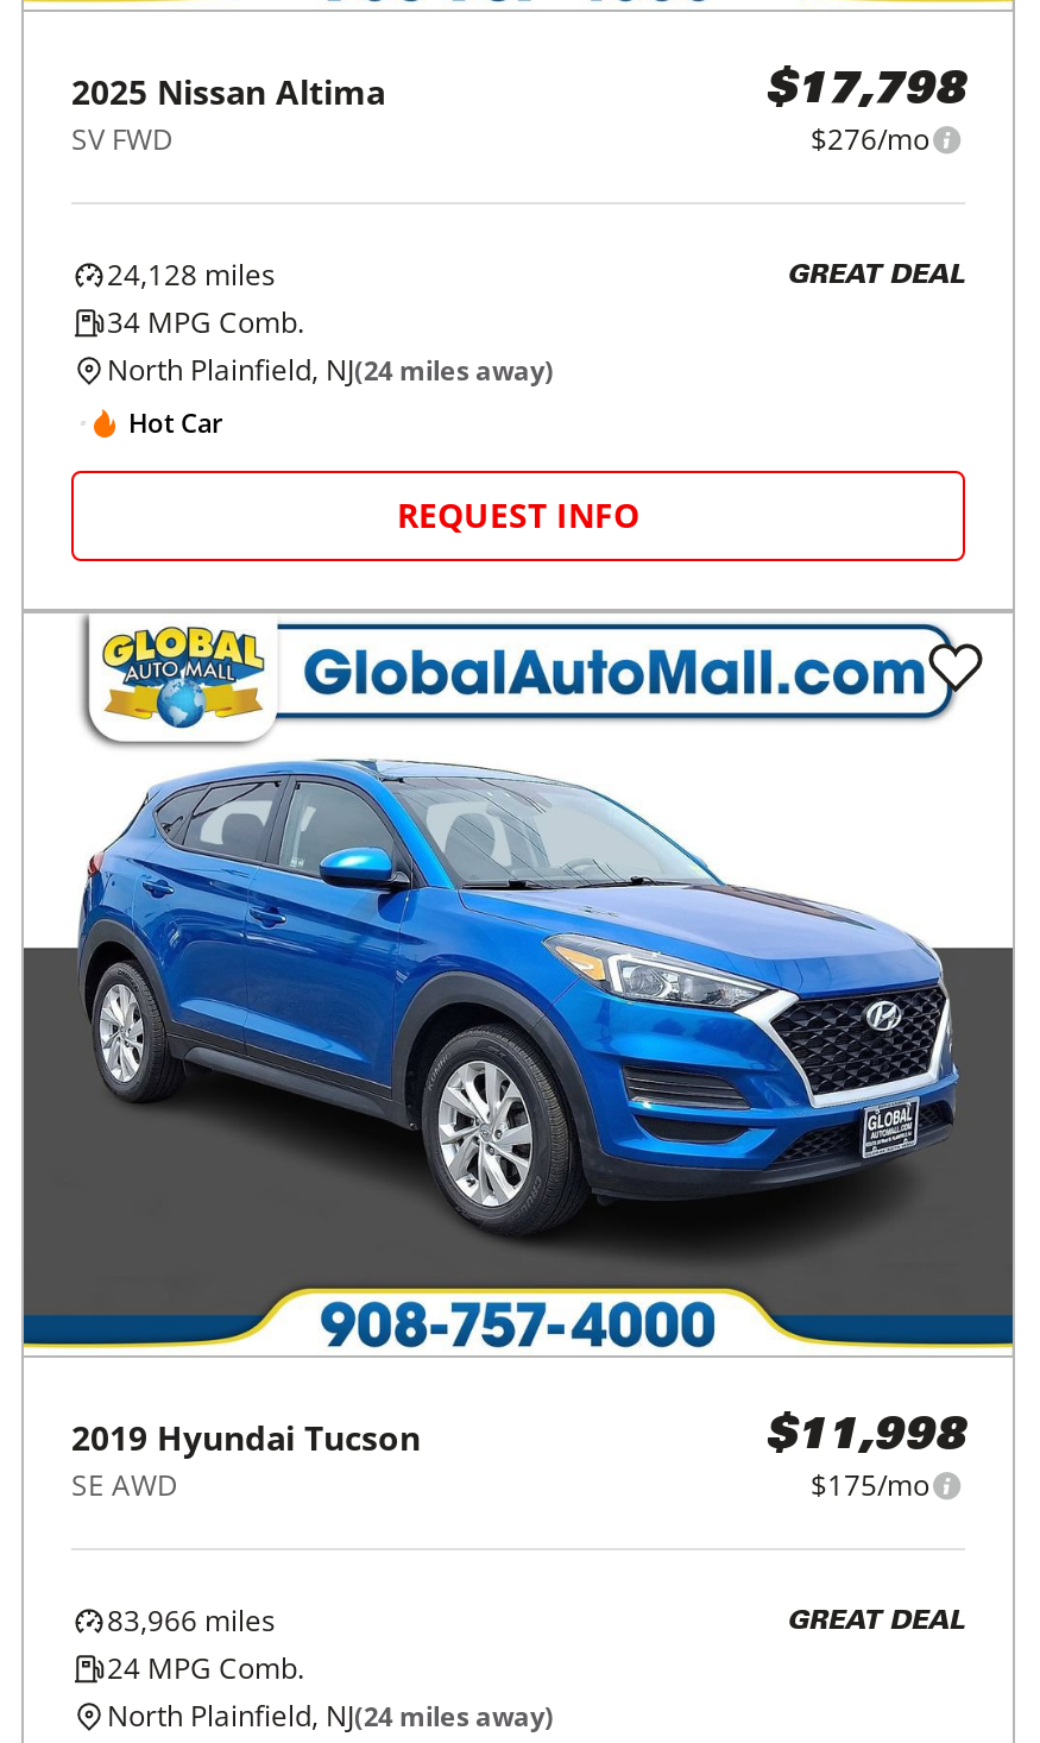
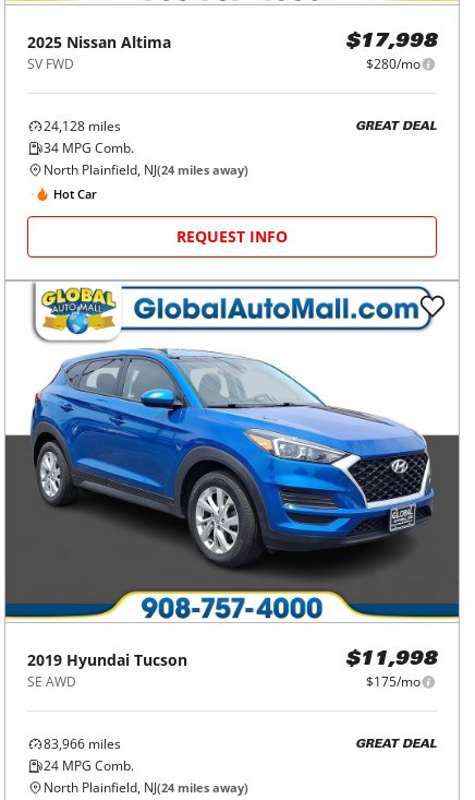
[765,71,965,159] $17,798 | $276/mo -> [345,33,437,73] $17,998 | $280/mo

